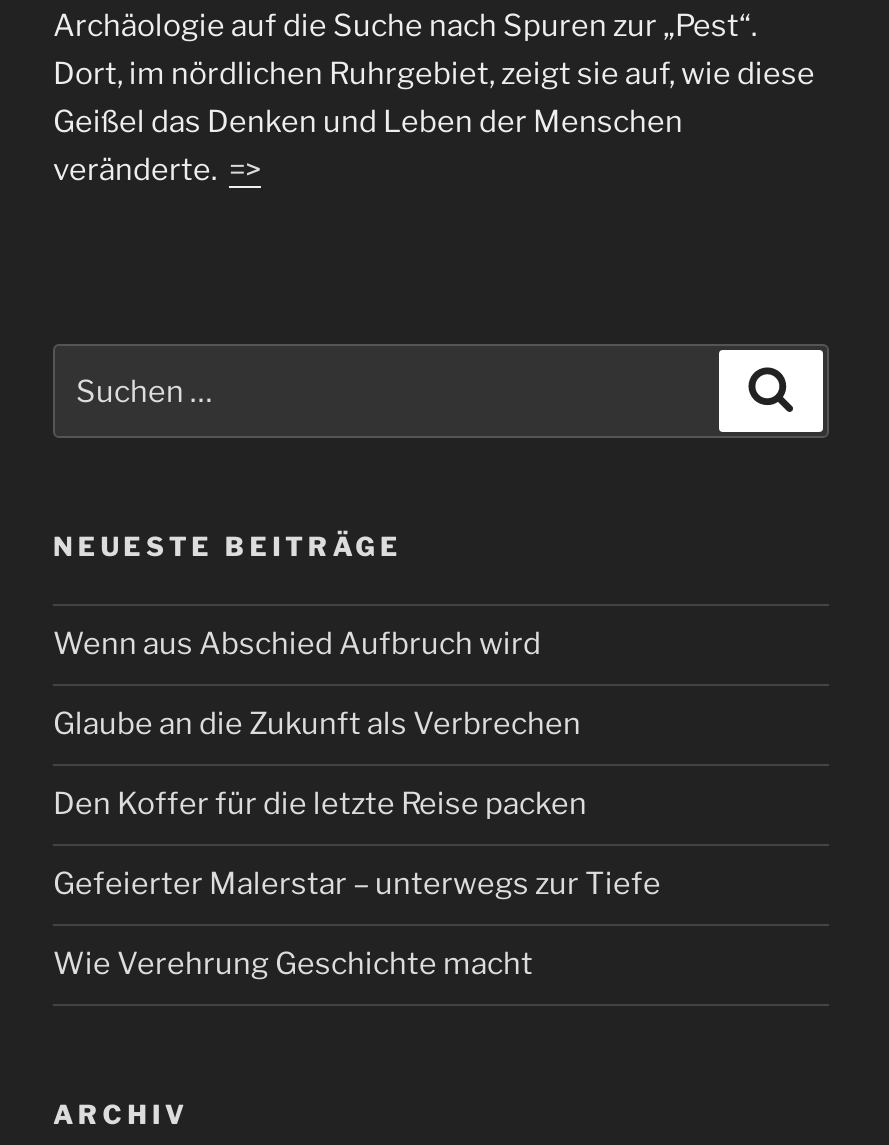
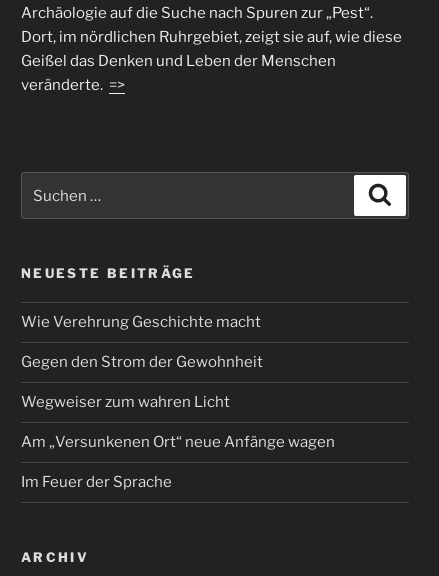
[53,626,661,902] Wenn aus Abschied Aufbruch wird | Glaube an die Zukunft als Verbrechen | Den Koffer für die letzte Reise packen | Gefeierter Malerstar – unterwegs zur Tiefe -> none
moved [53,946,533,982] -> [21,313,261,331]: Wie Verehrung Geschichte macht
none -> [21,353,335,491] Gegen den Strom der Gewohnheit | Wegweiser zum wahren Licht | Am „Versunkenen Ort“ neue Anfänge wagen | Im Feuer der Sprache

